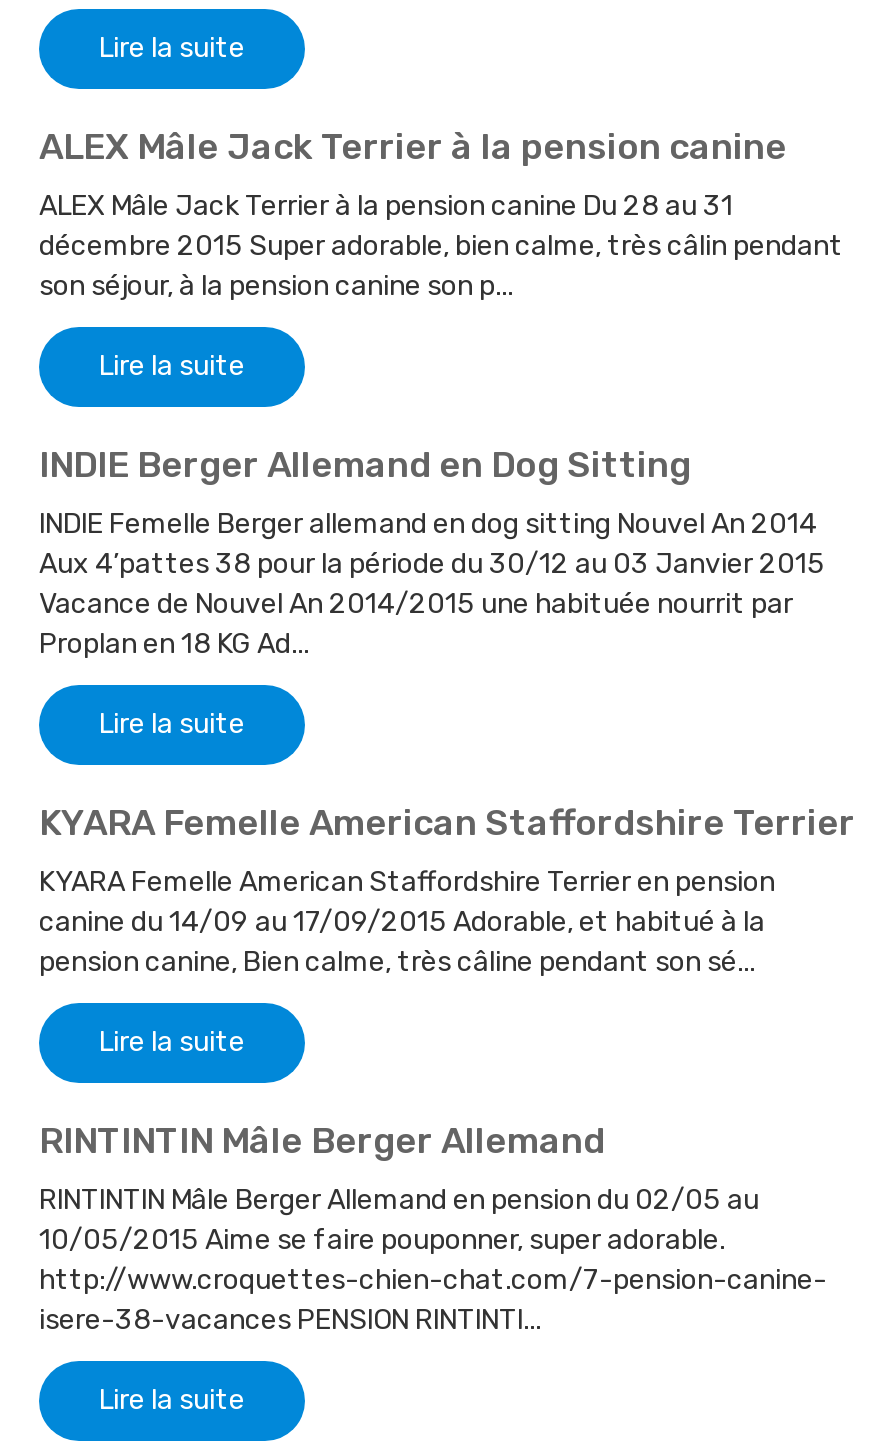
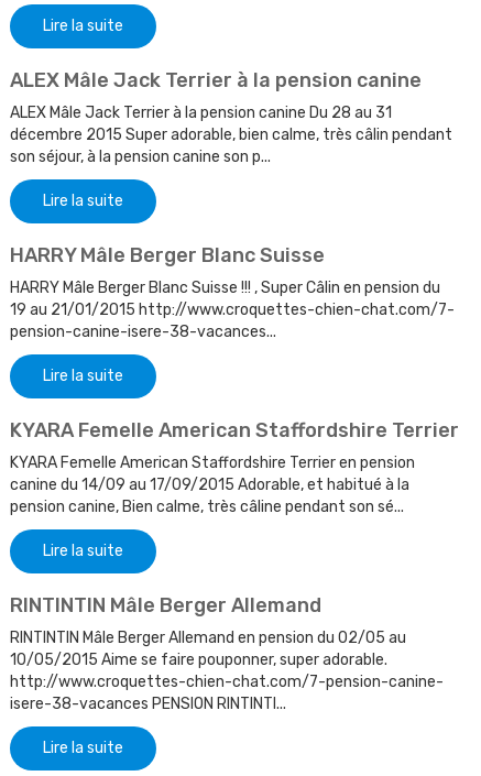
[39,443,691,487] INDIE Berger Allemand en Dog Sitting -> [10,243,325,267] HARRY Mâle Berger Blanc Suisse
[39,507,825,661] INDIE Femelle Berger allemand en dog sitting Nouvel An 2014 | Aux 4’pattes 38 pour la période du 30/12 au 03 Janvier 2015 | Vacance de Nouvel An 2014/2015 une habituée nourrit par | Proplan en 18 KG Ad... -> [10,278,455,341] HARRY Mâle Berger Blanc Suisse !!! , Super Câlin en pension du | 19 au 21/01/2015 http://www.croquettes-chien-chat.com/7- | pension-canine-isere-38-vacances...

